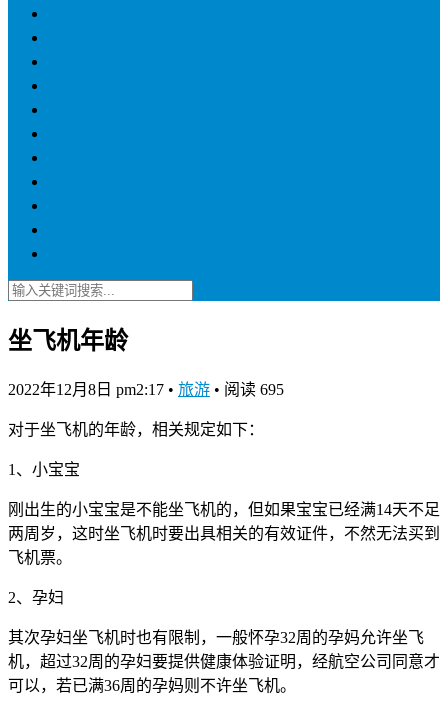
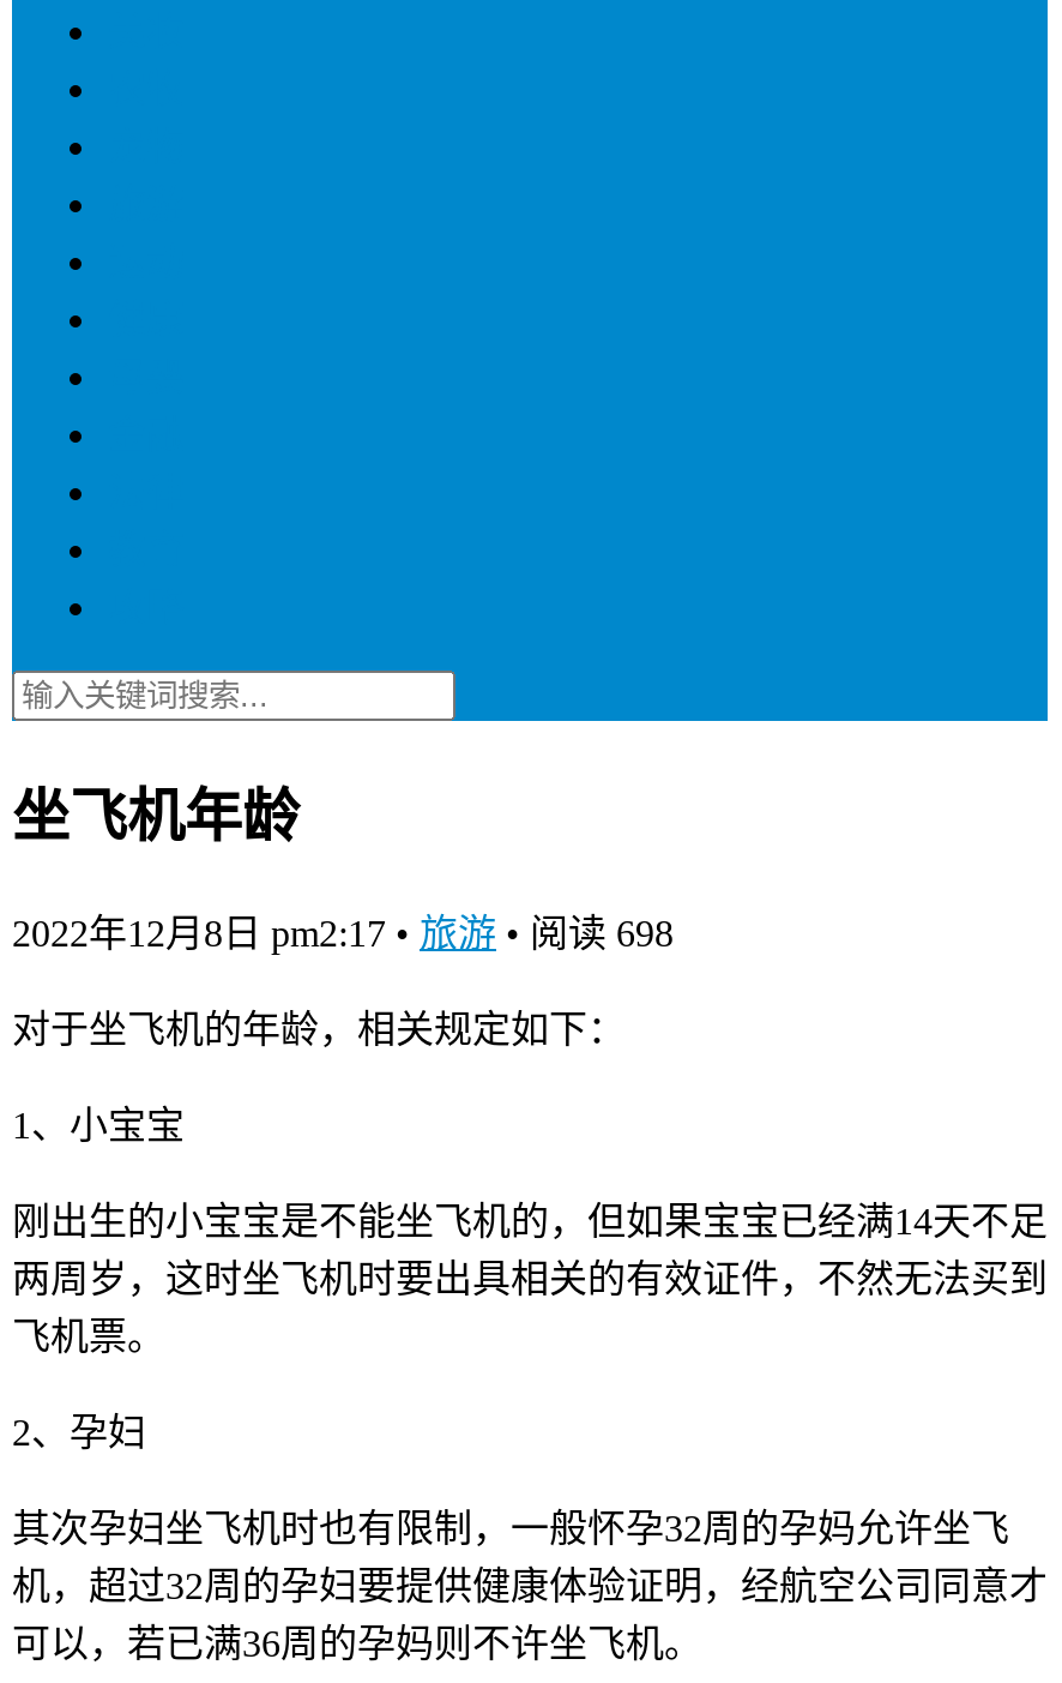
[8,381,284,398] 2022年12月8日 pm2:17 • 旅游 • 阅读 695 -> [12,912,674,953] 2022年12月8日 pm2:17 • 旅游 • 阅读 698

